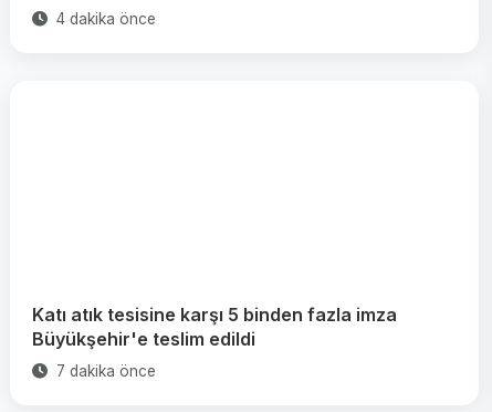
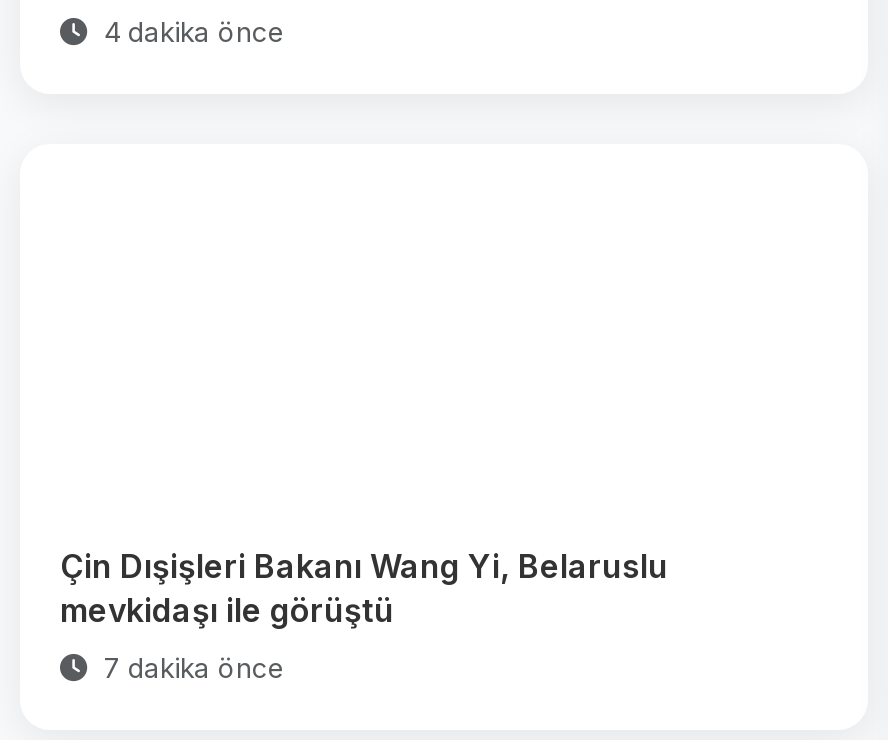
[32,303,397,350] Katı atık tesisine karşı 5 binden fazla imza | Büyükşehir'e teslim edildi -> [60,546,668,630] Çin Dışişleri Bakanı Wang Yi, Belaruslu | mevkidaşı ile görüştü

